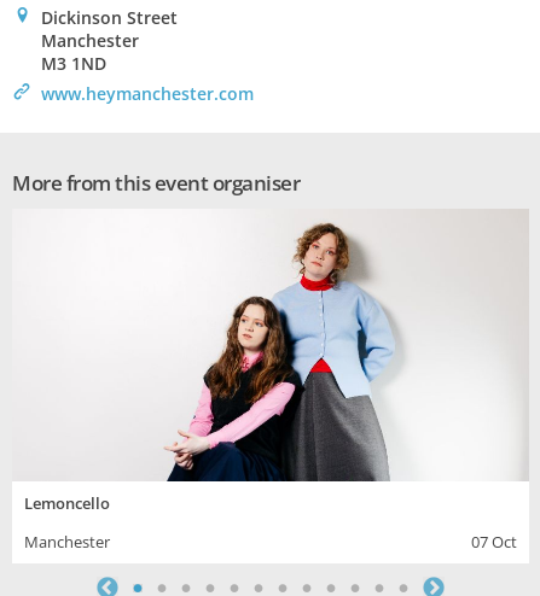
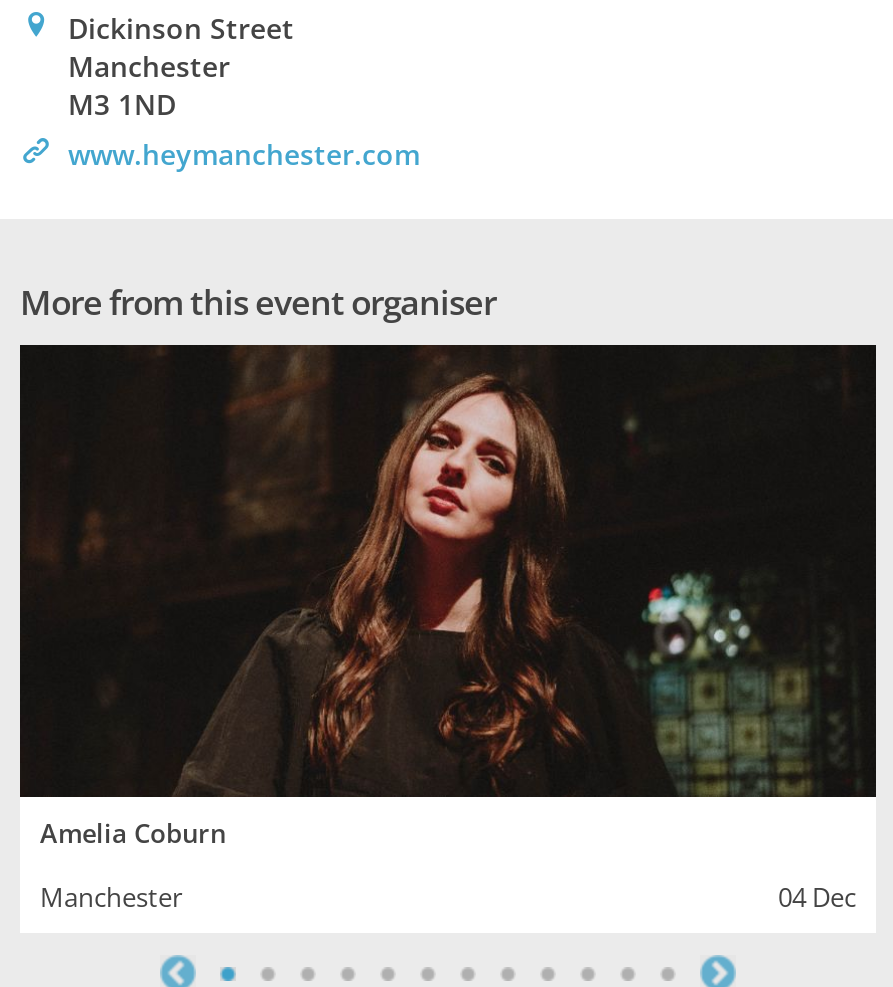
[12,209,529,515] [image] | Lemoncello -> [18,343,878,852] [image] | Amelia Coburn
[471,531,517,553] 07 Oct -> [778,880,856,916] 04 Dec

